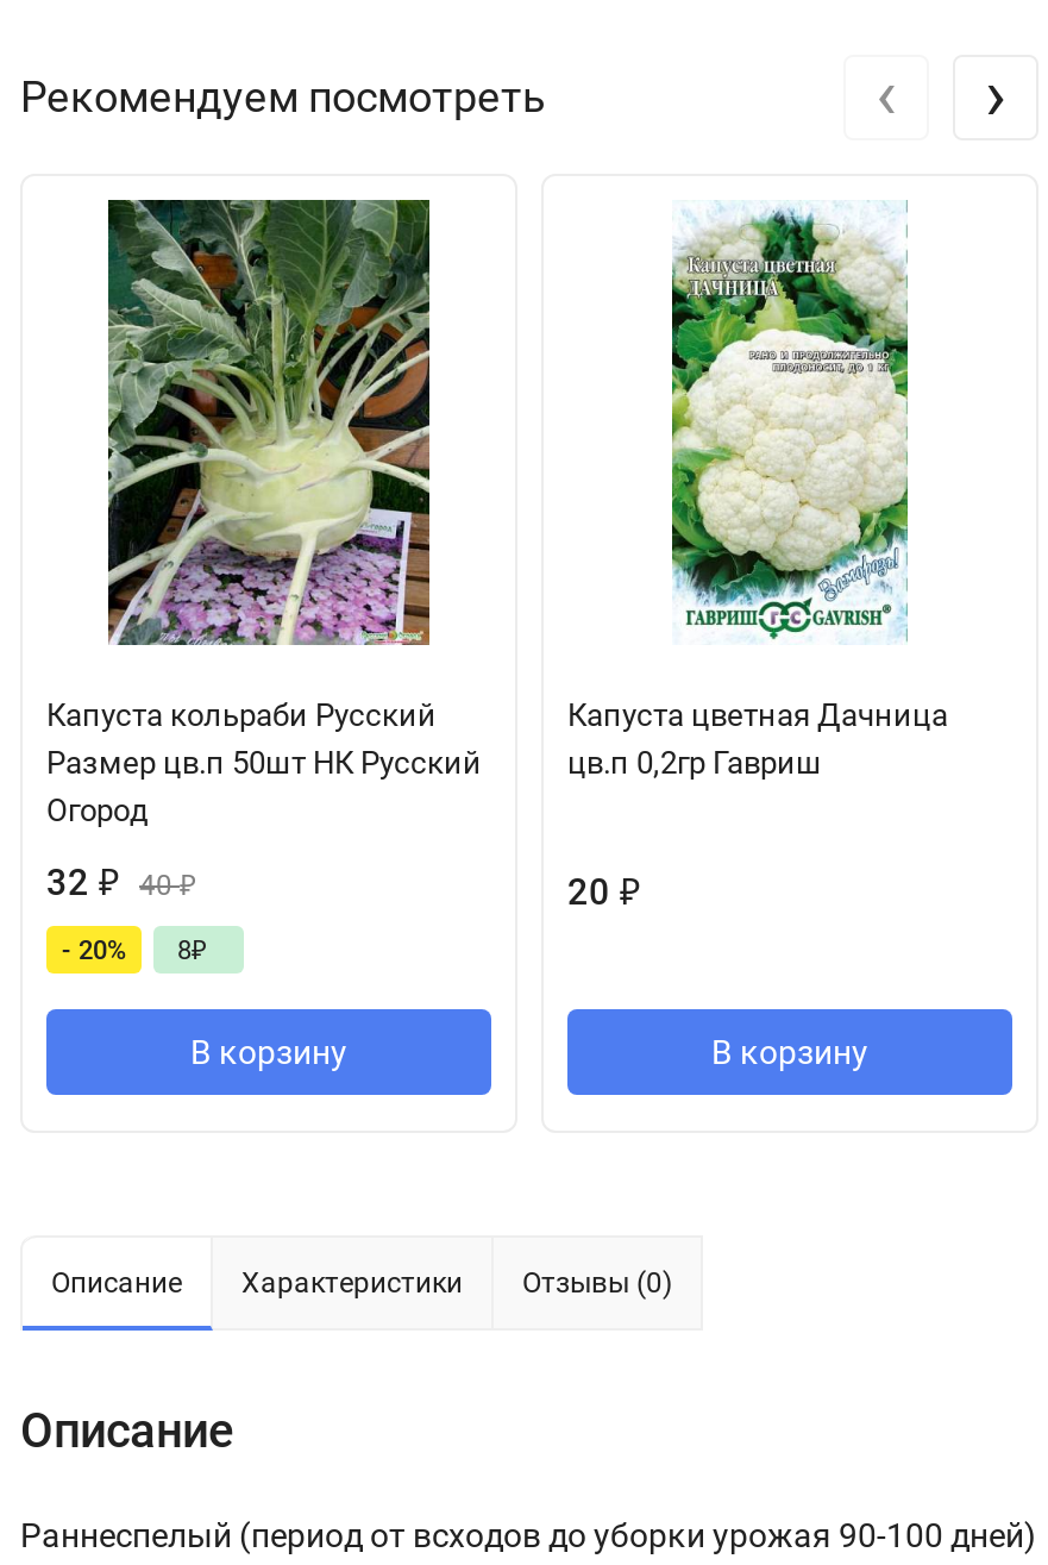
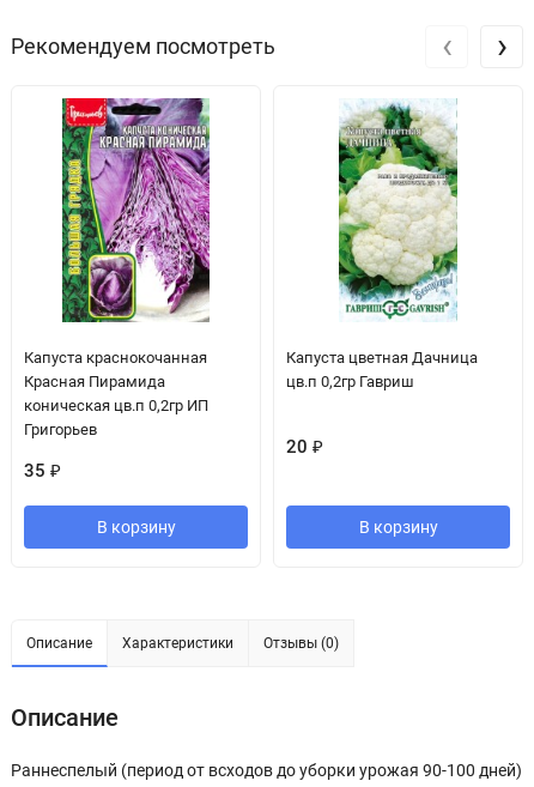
[46,198,482,966] [image] | Капуста кольраби Русский | Размер цв.п 50шт НК Русский | Огород | 32 ₽ 40₽ | - 20% | 8₽ -> [24,97,217,481] [image] | Капуста краснокочанная | Красная Пирамида | коническая цв.п 0,2гр ИП | Григорьев | 35 ₽

